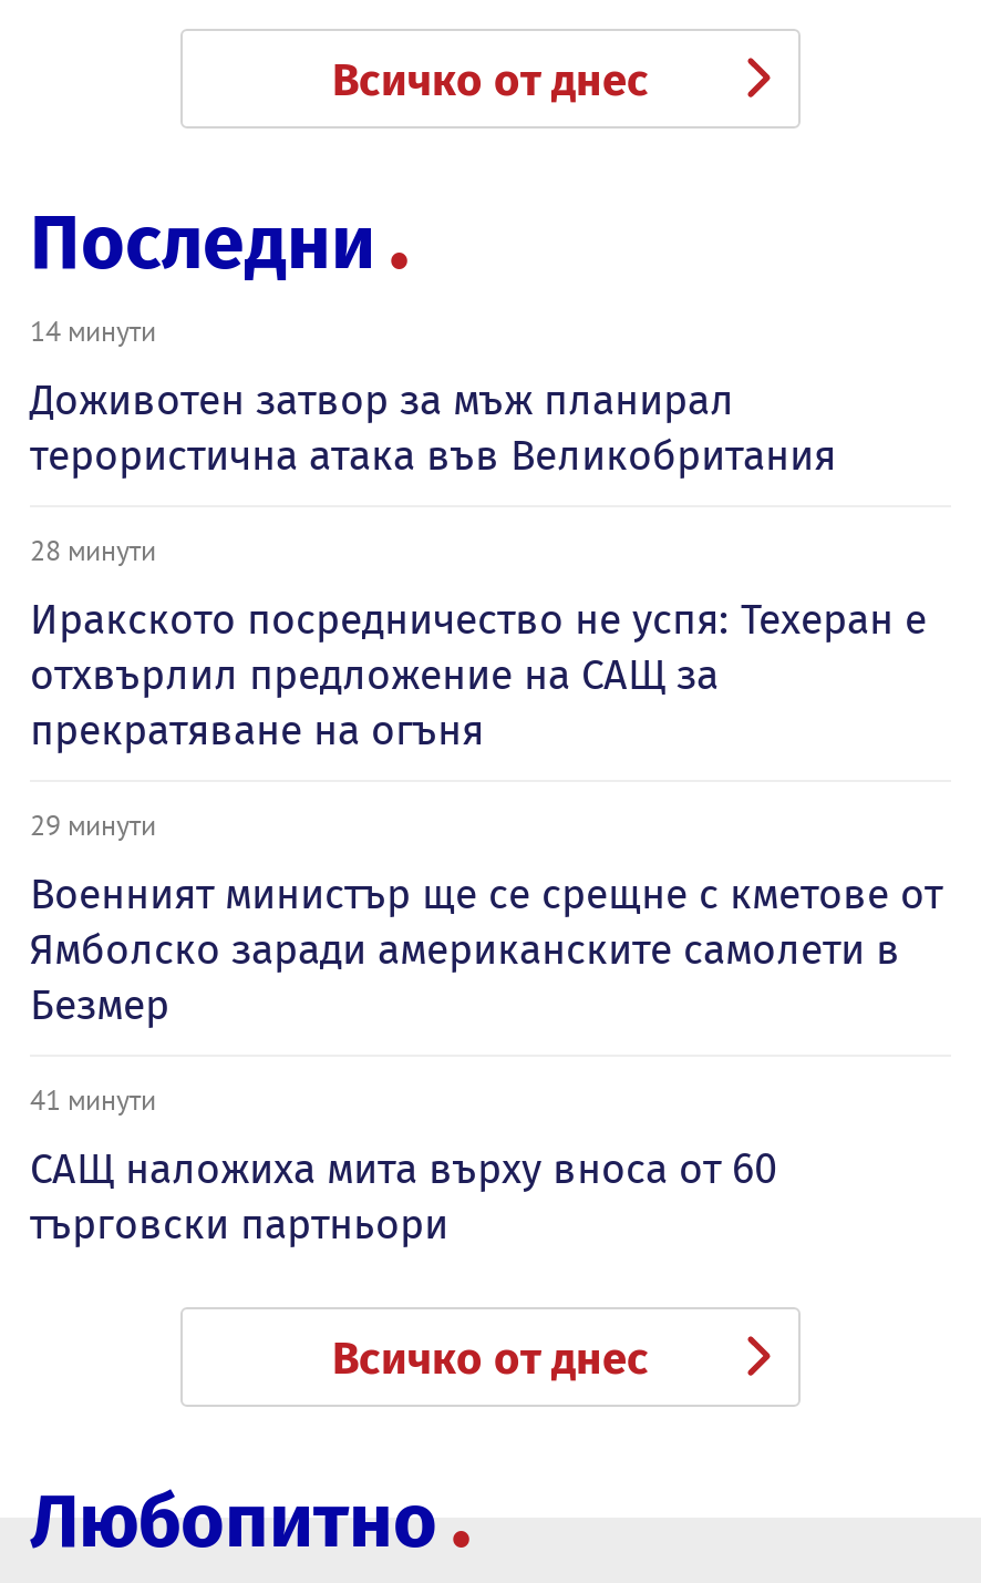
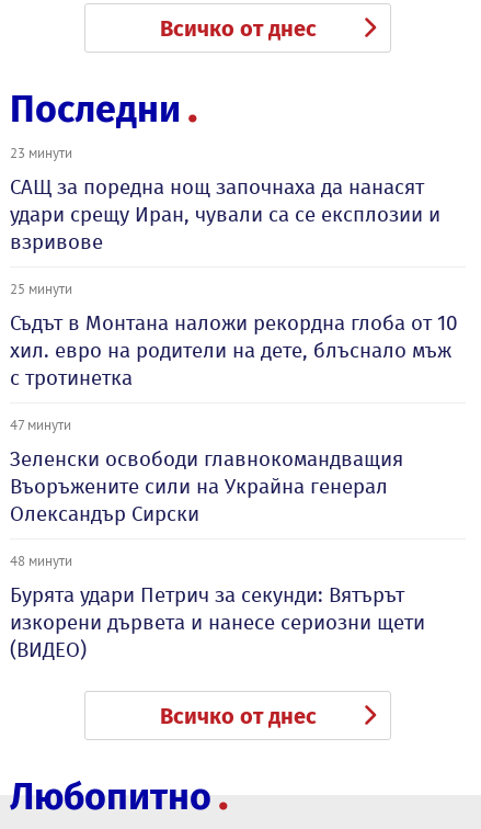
[30,312,156,348] 14 минути -> [10,144,72,161] 23 минути
[30,374,836,481] Доживотен затвор за мъж планирал | терористична атака във Великобритания -> [10,174,440,254] САЩ за поредна нощ започнаха да нанасят | удари срещу Иран, чували са се експлозии и | взривове
[30,532,156,567] 28 минути -> [10,280,72,297] 25 минути
[30,594,927,755] Иракското посредничество не успя: Техеран е | отхвърлил предложение на САЩ за | прекратяване на огъня -> [10,310,458,390] Съдът в Монтана наложи рекордна глоба от 10 | хил. евро на родители на дете, блъснало мъж | с тротинетка
[30,806,156,842] 29 минути -> [10,416,71,433] 47 минути
[30,868,942,1030] Военният министър ще се срещне с кметове от | Ямболско заради американските самолети в | Безмер -> [10,446,403,526] Зеленски освободи главнокомандващия | Въоръжените сили на Украйна генерал | Олександър Сирски
[30,1081,156,1117] 41 минути -> [10,552,72,569] 48 минути
[30,1143,778,1250] САЩ наложиха мита върху вноса от 60 | търговски партньори -> [10,582,425,662] Бурята удари Петрич за секунди: Вятърът | изкорени дървета и нанесе сериозни щети | (ВИДЕО)

